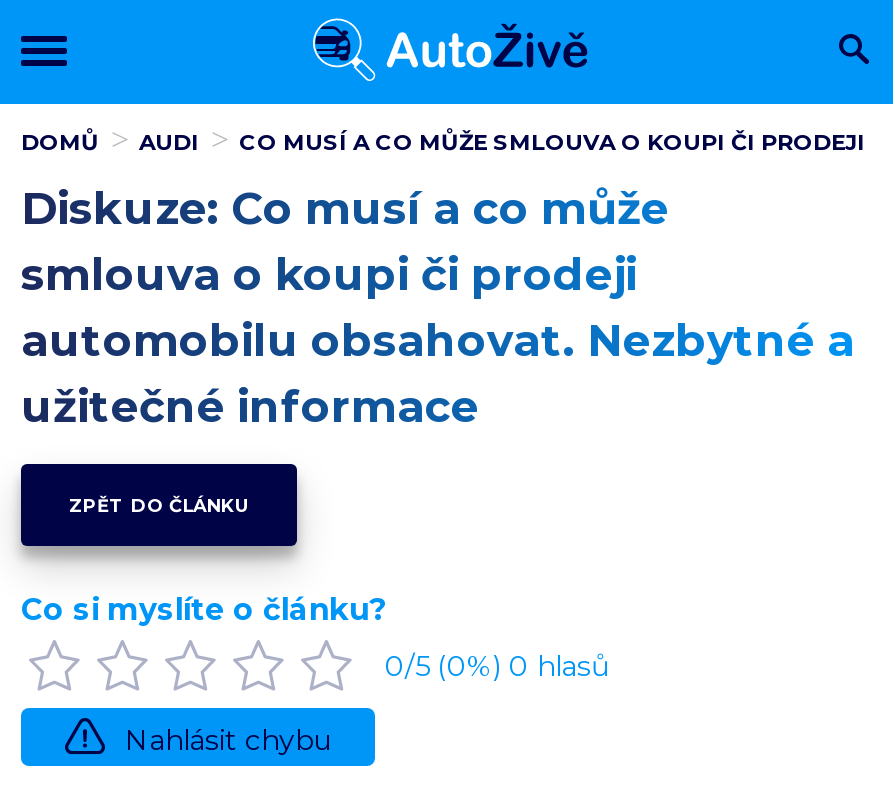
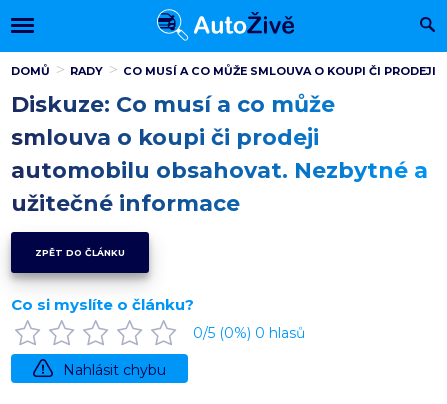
[139,128,199,156] AUDI -> [70,64,103,78] RADY

